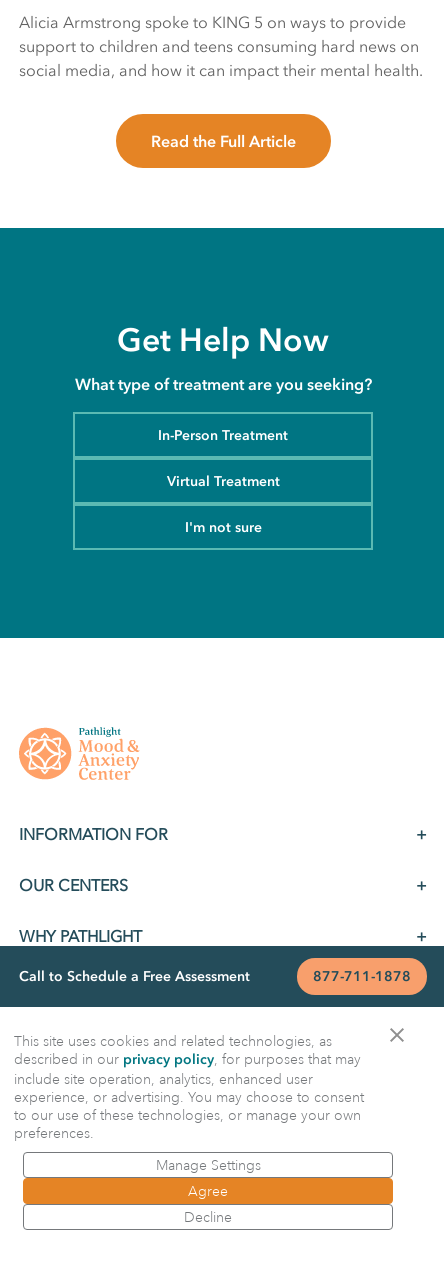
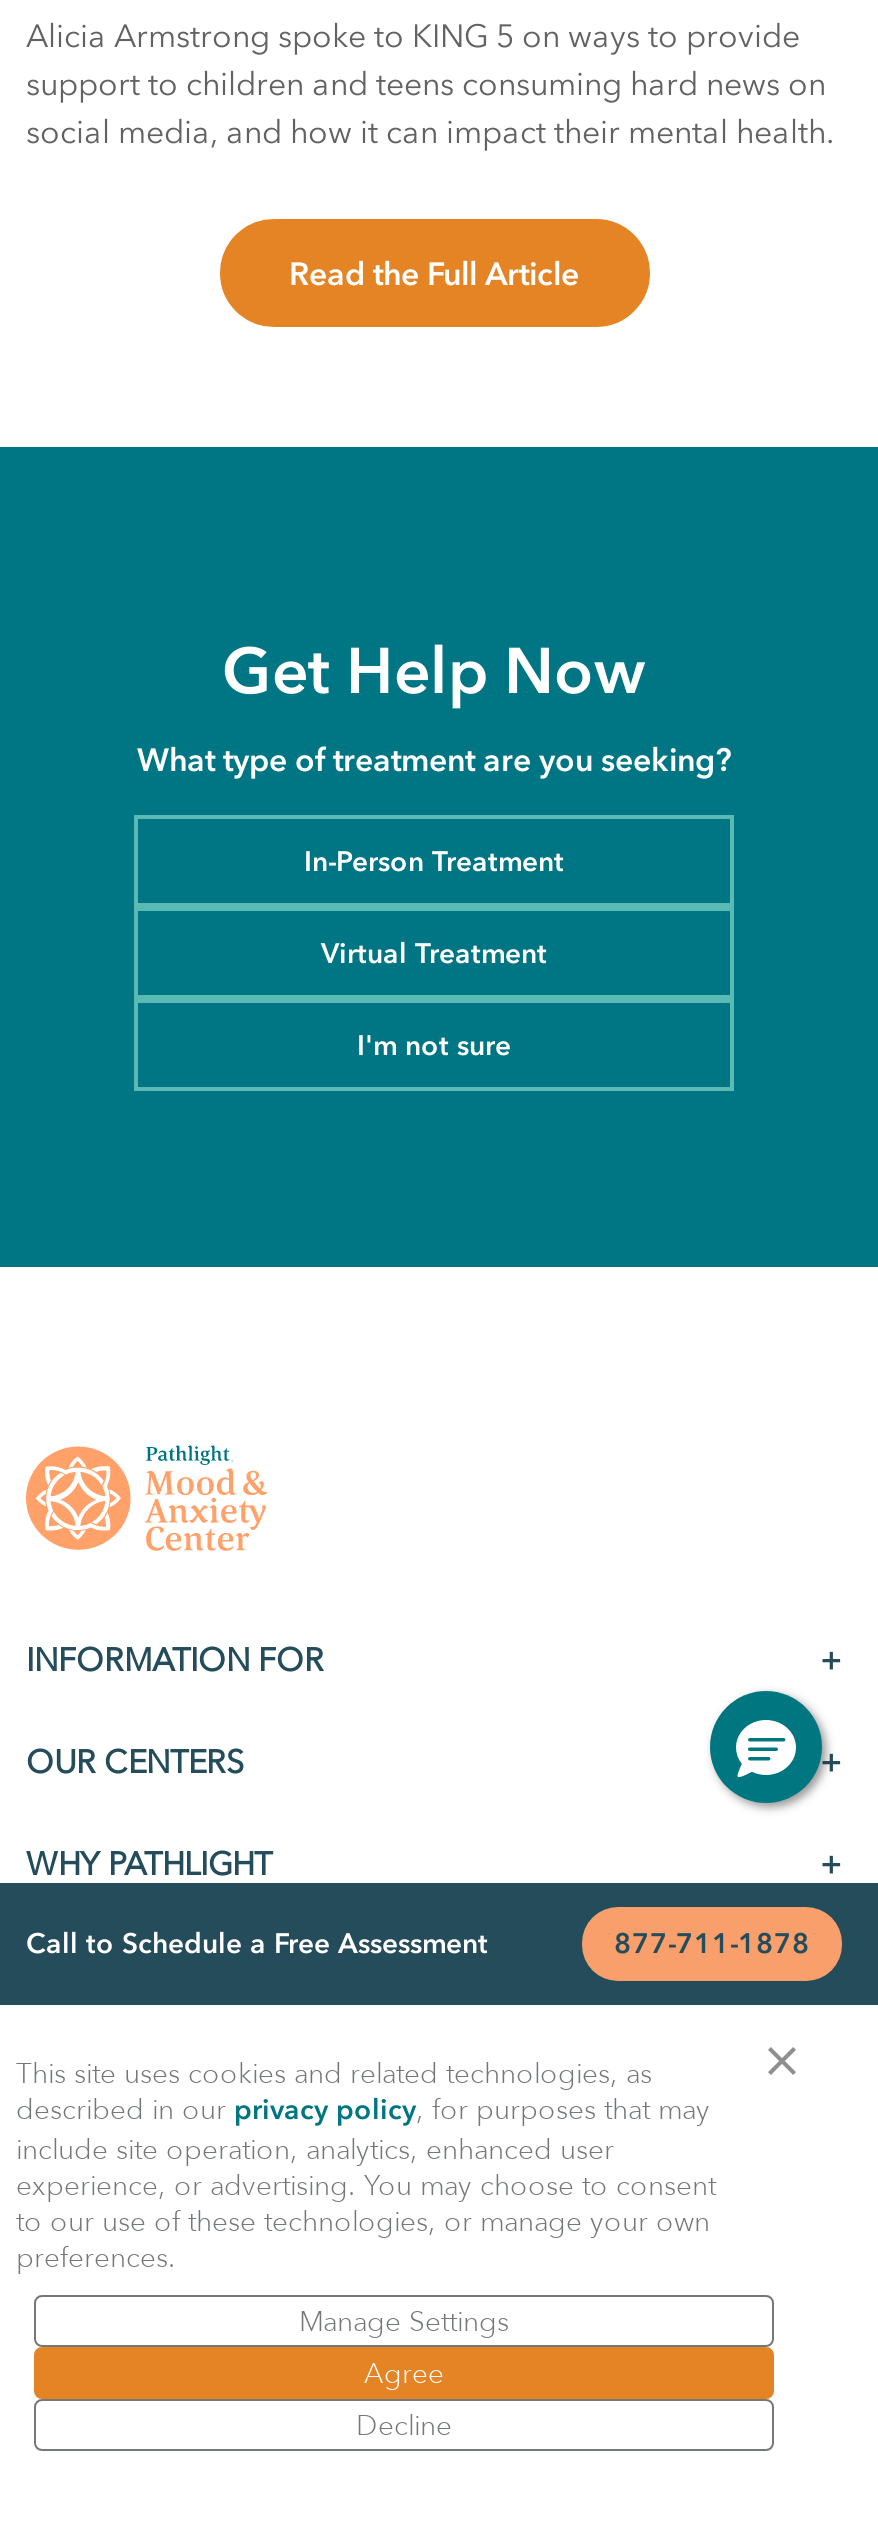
none -> [708,1689,828,1809] [image]

